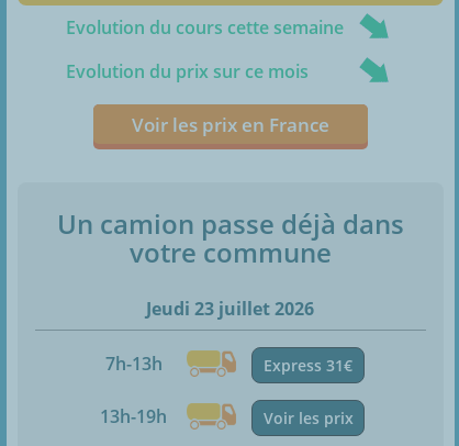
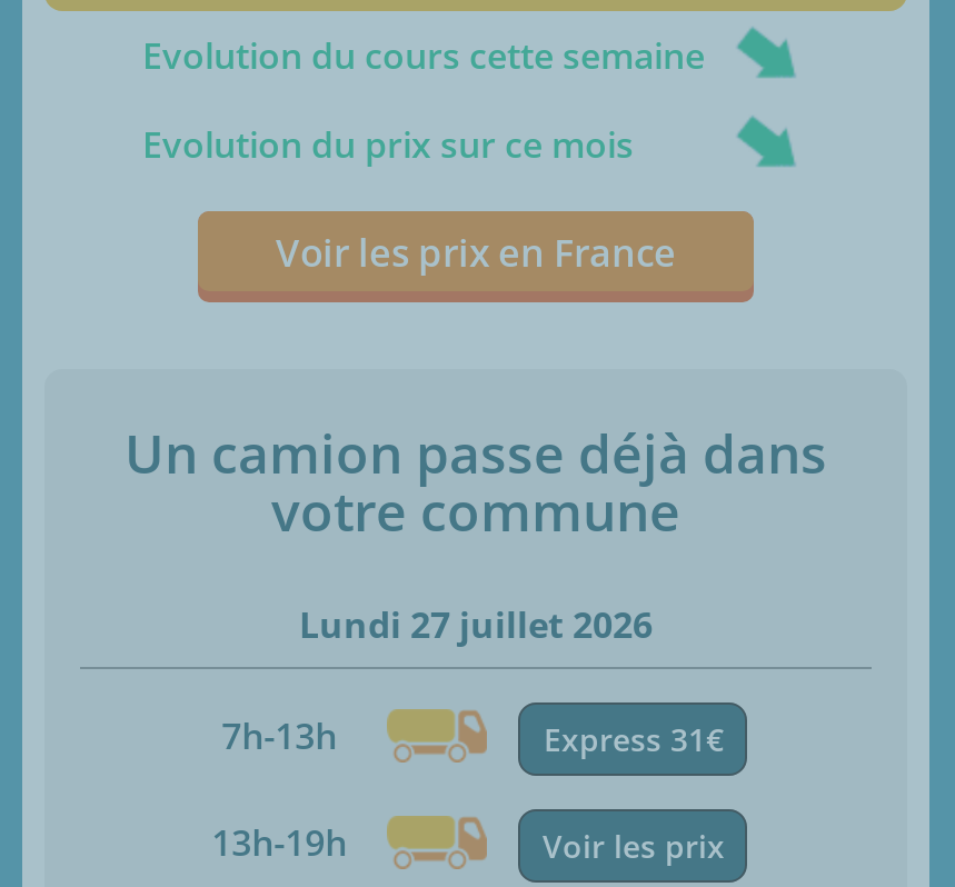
[147,296,315,321] Jeudi 23 juillet 2026 -> [299,600,653,649] Lundi 27 juillet 2026

